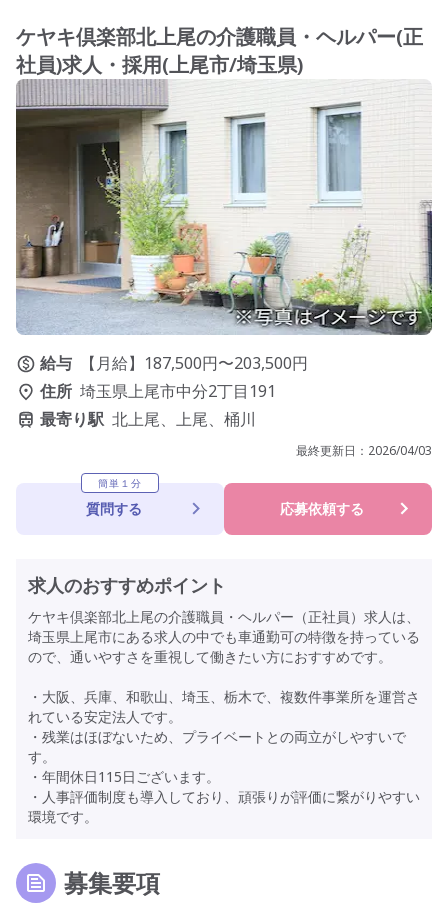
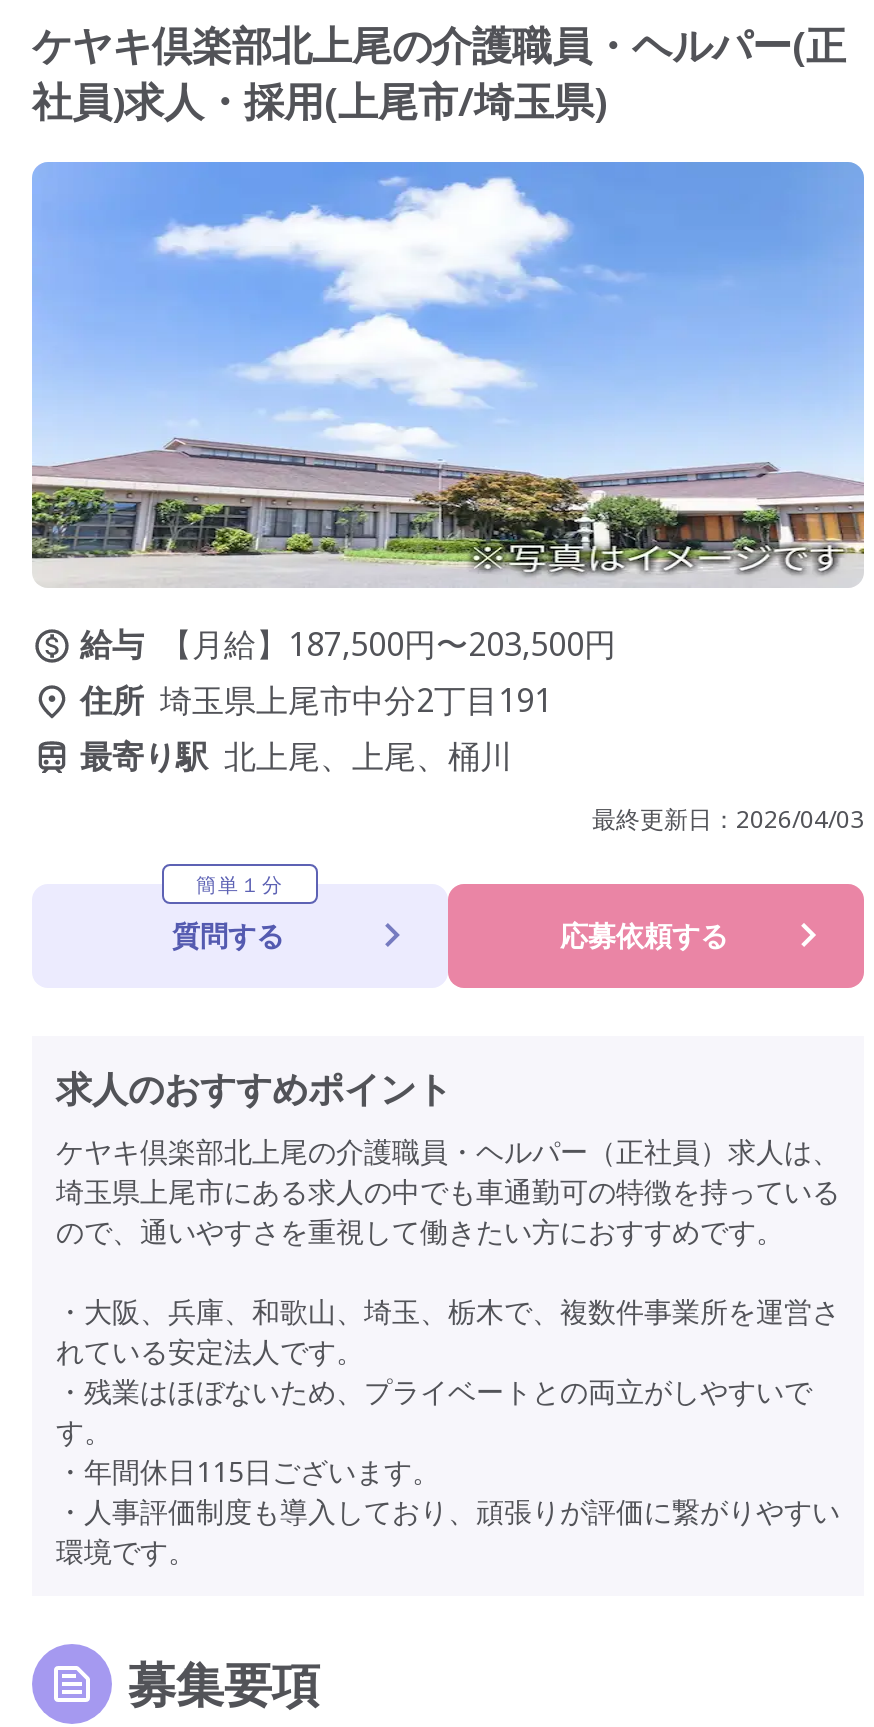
[15,81,433,335] [image] -> [30,134,866,588] [image]

